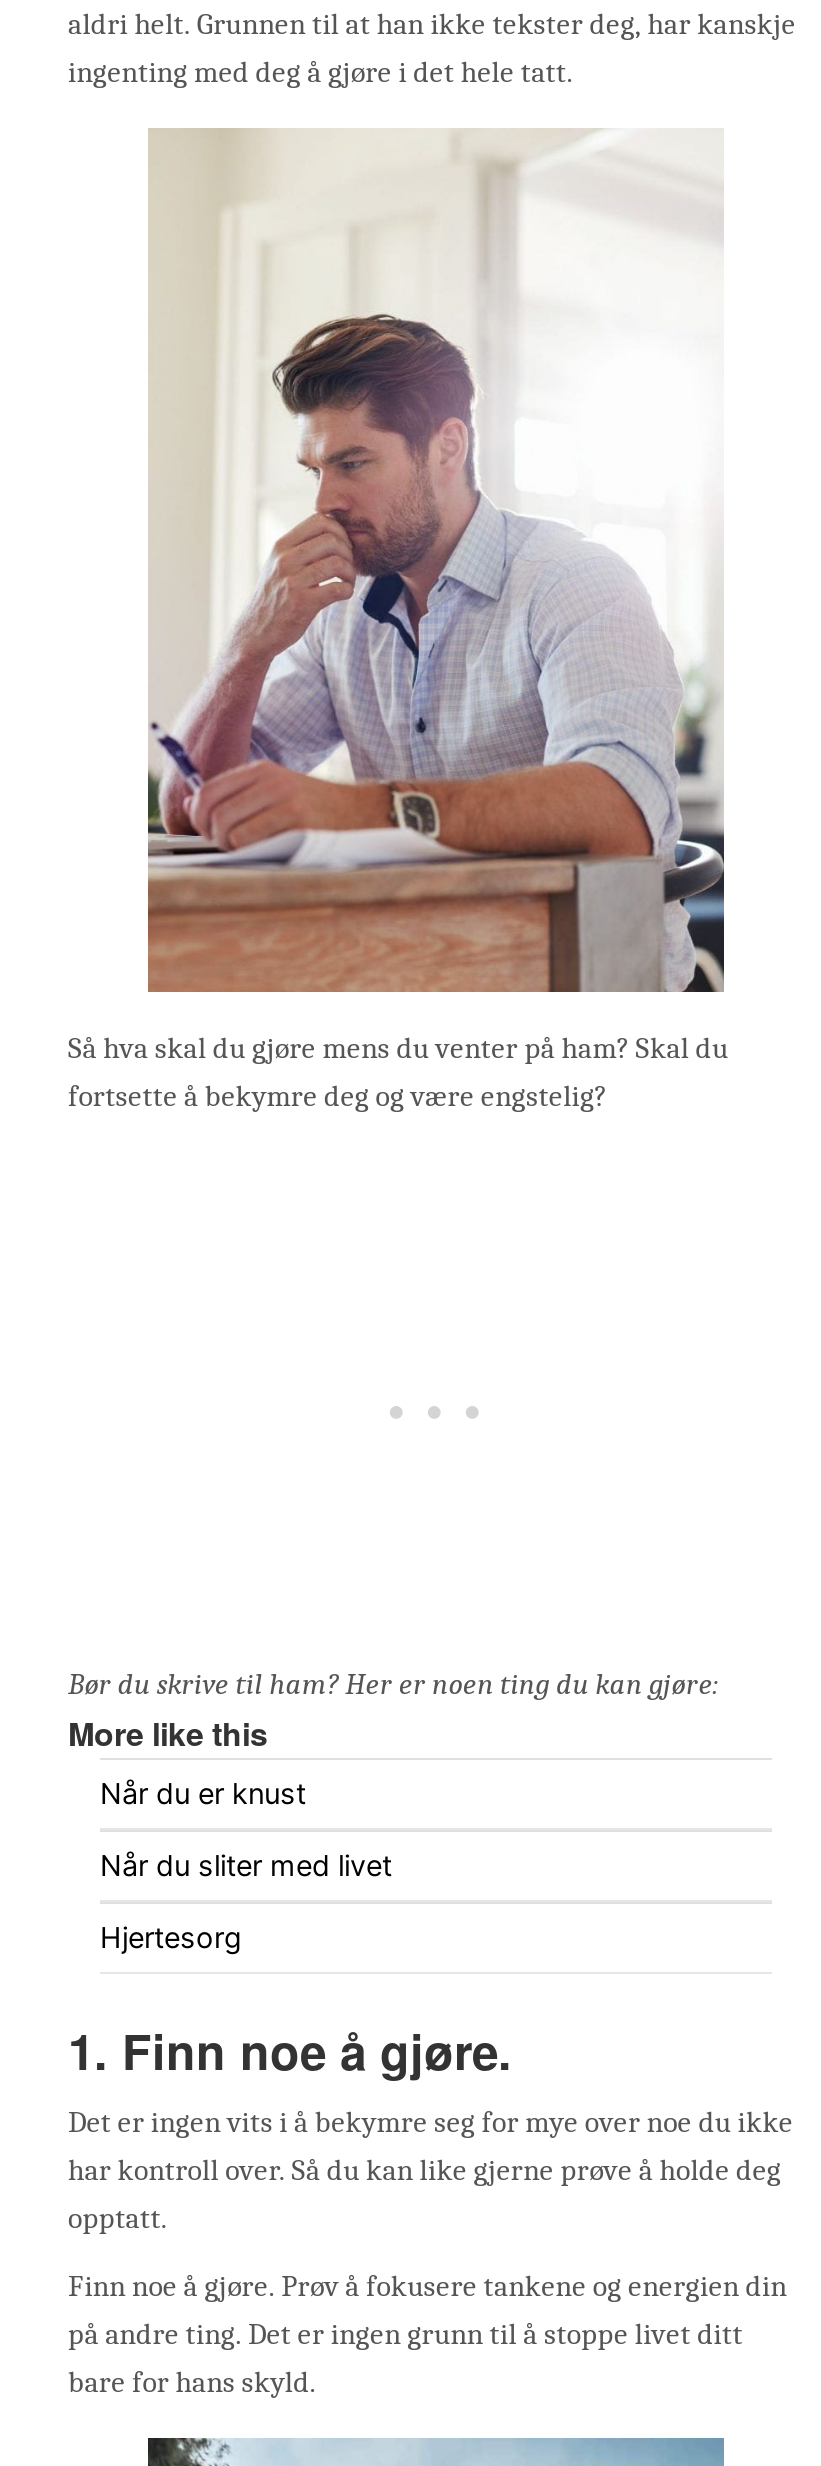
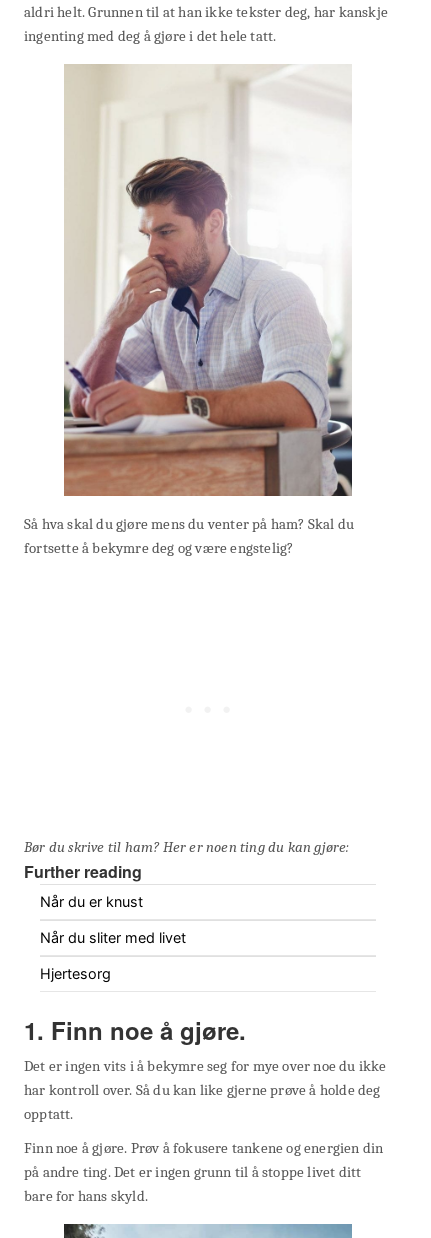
[68,1710,268,1756] More like this -> [24,860,142,883] Further reading

